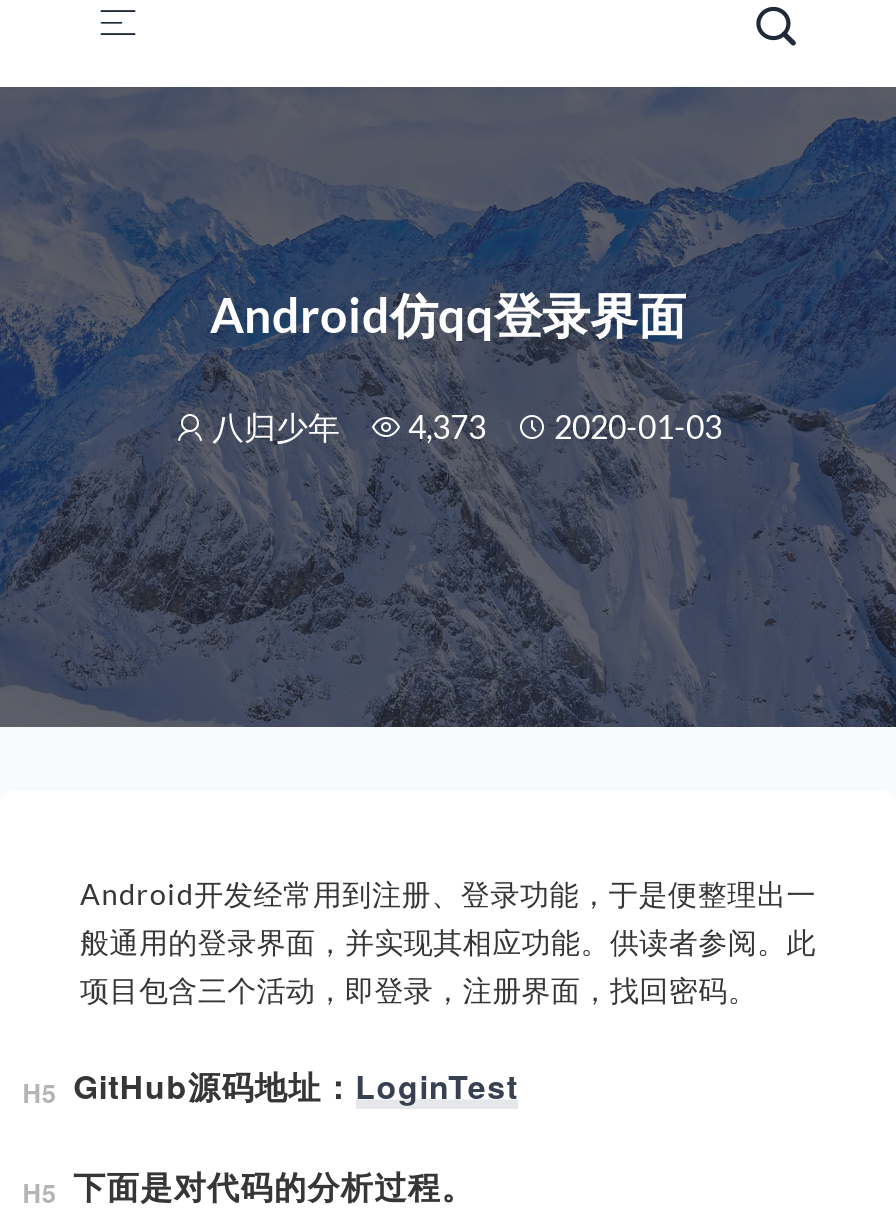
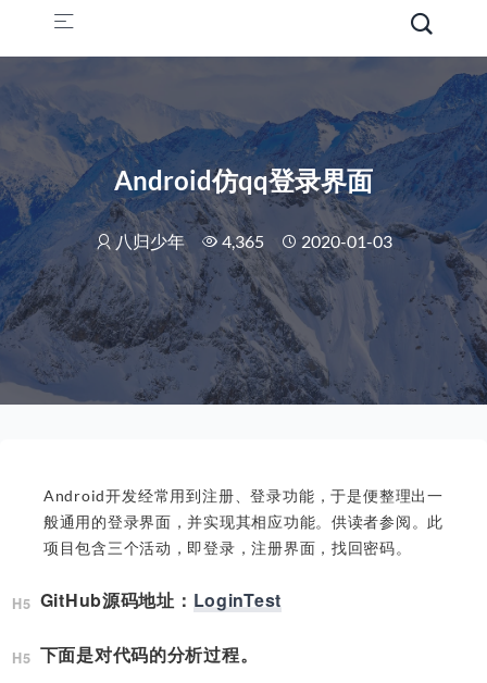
[206,407,722,445] 八归少年 4,373 2020-01-03 -> [112,231,392,251] 八归少年 4,365 2020-01-03

